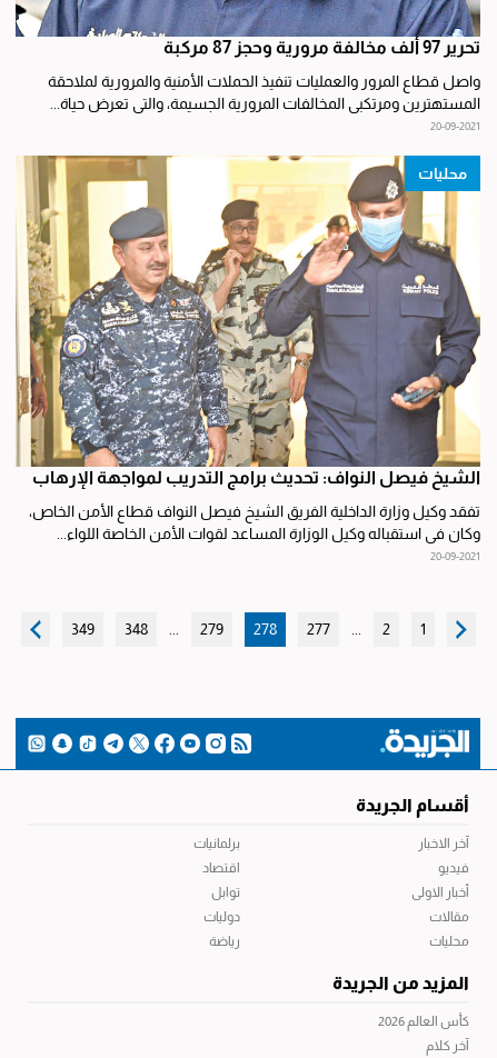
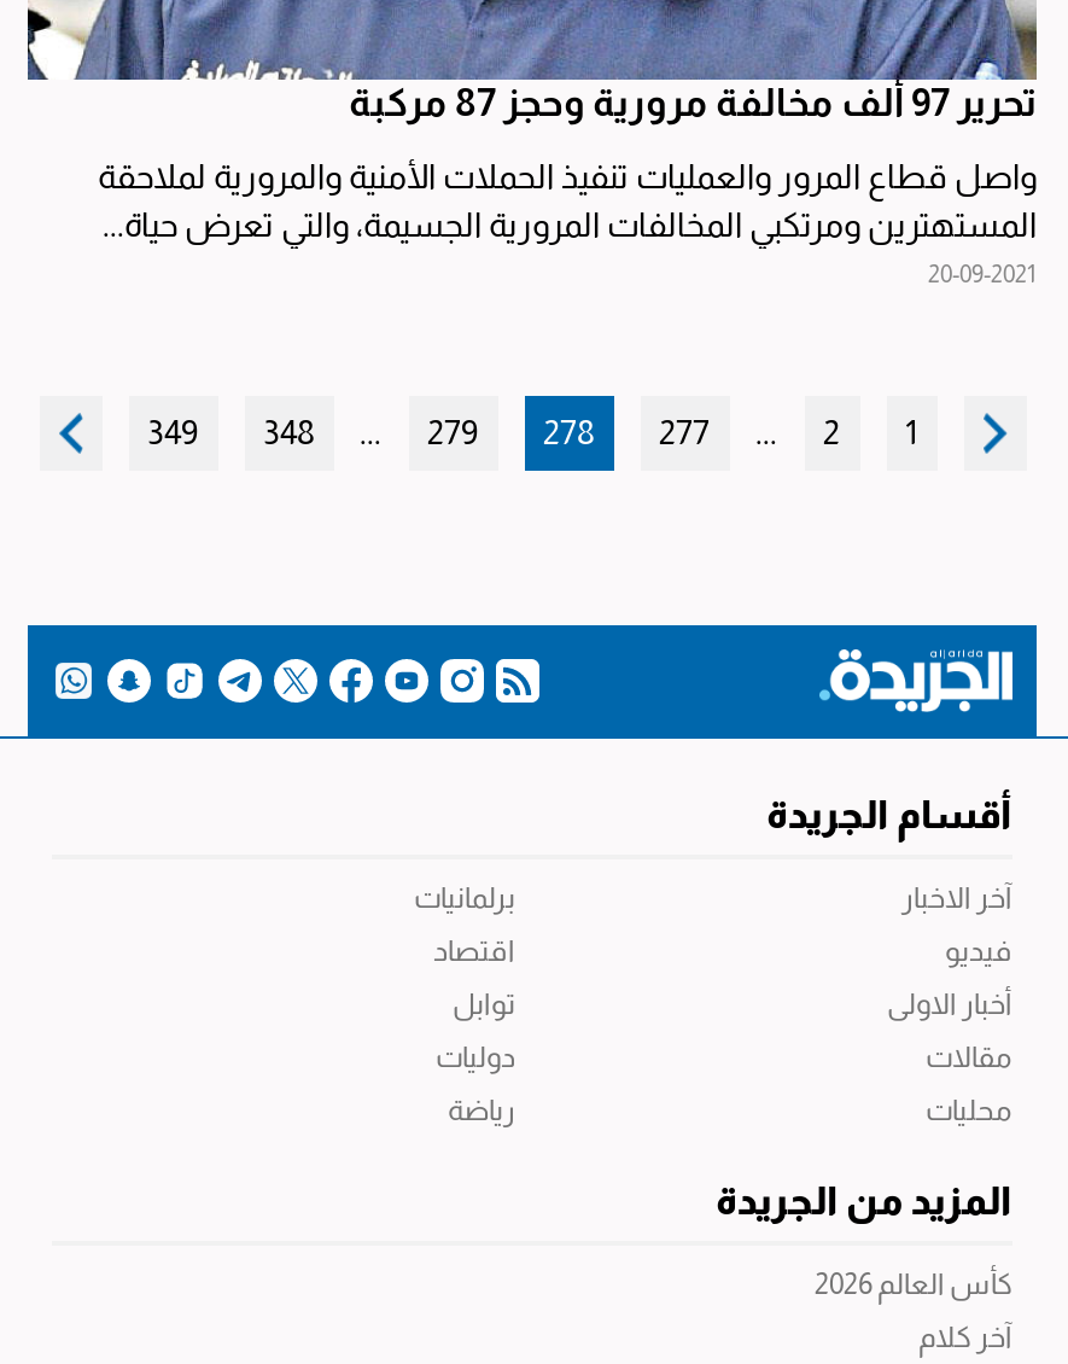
[16,154,480,459] [image] | محليات -> none
[29,467,480,562] الشيخ فيصل النواف: تحديث برامج التدريب لمواجهة الإرهاب | تفقد وكيل وزارة الداخلية الفريق الشيخ فيصل النواف قطاع الأمن الخاص، | وكان في استقباله وكيل الوزارة المساعد لقوات الأمن الخاصة اللواء... | 20-09-2021 -> none

